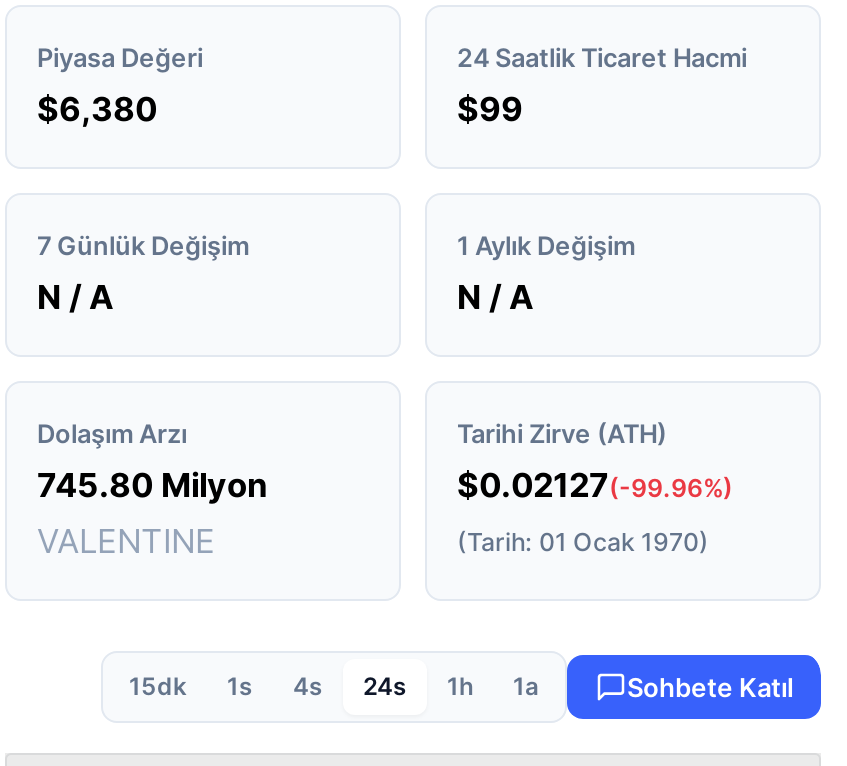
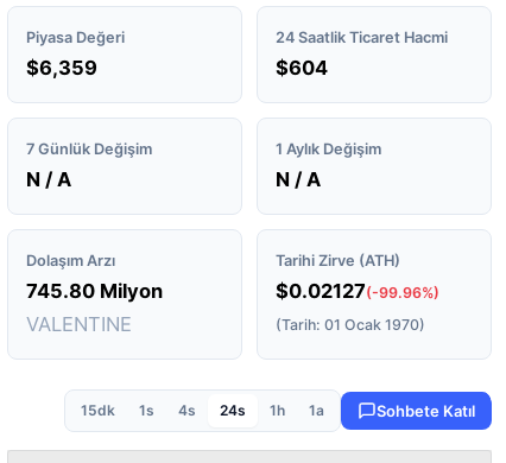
[37,89,157,129] $6,380 -> [26,56,97,79] $6,359
[457,89,523,129] $99 -> [276,56,328,79] $604

